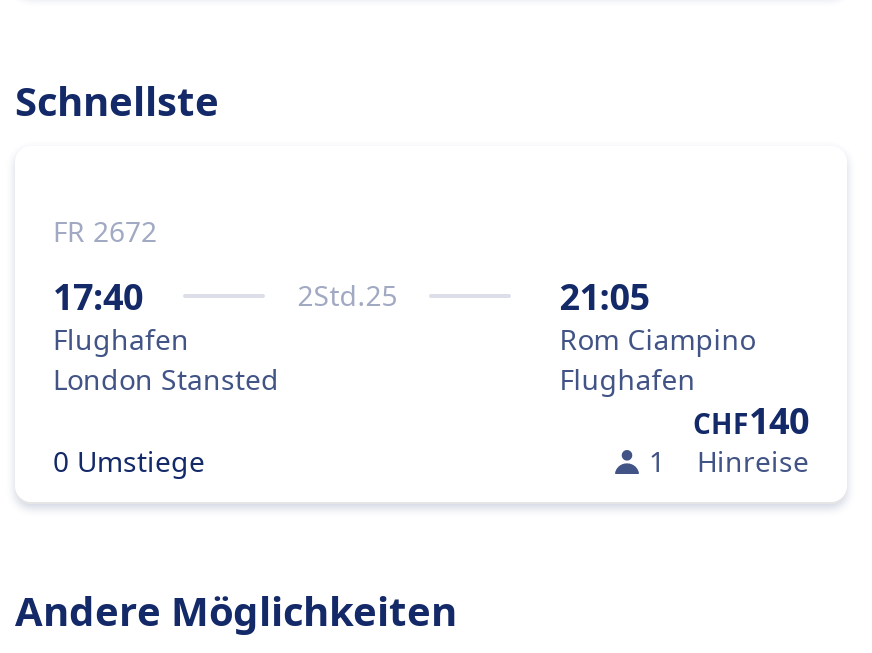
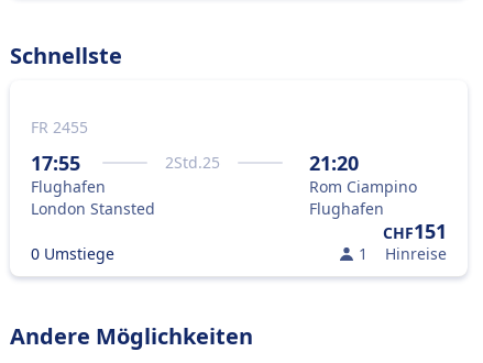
[53,212,157,250] FR 2672 -> [31,117,88,137] FR 2455
[53,272,143,320] 17:40 -> [31,150,80,176] 17:55
[560,272,650,320] 21:05 -> [309,150,359,176] 21:20
[693,396,809,444] CHF140 -> [383,218,447,244] CHF151

